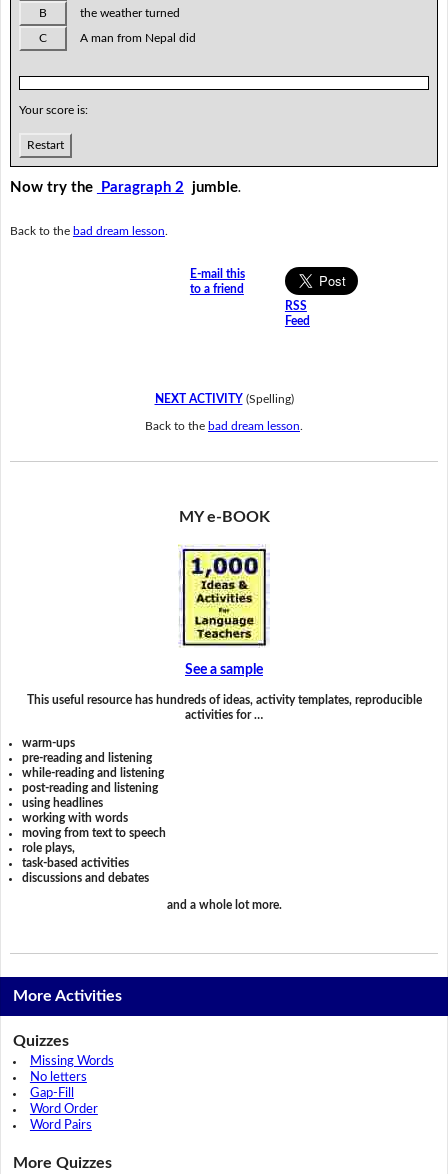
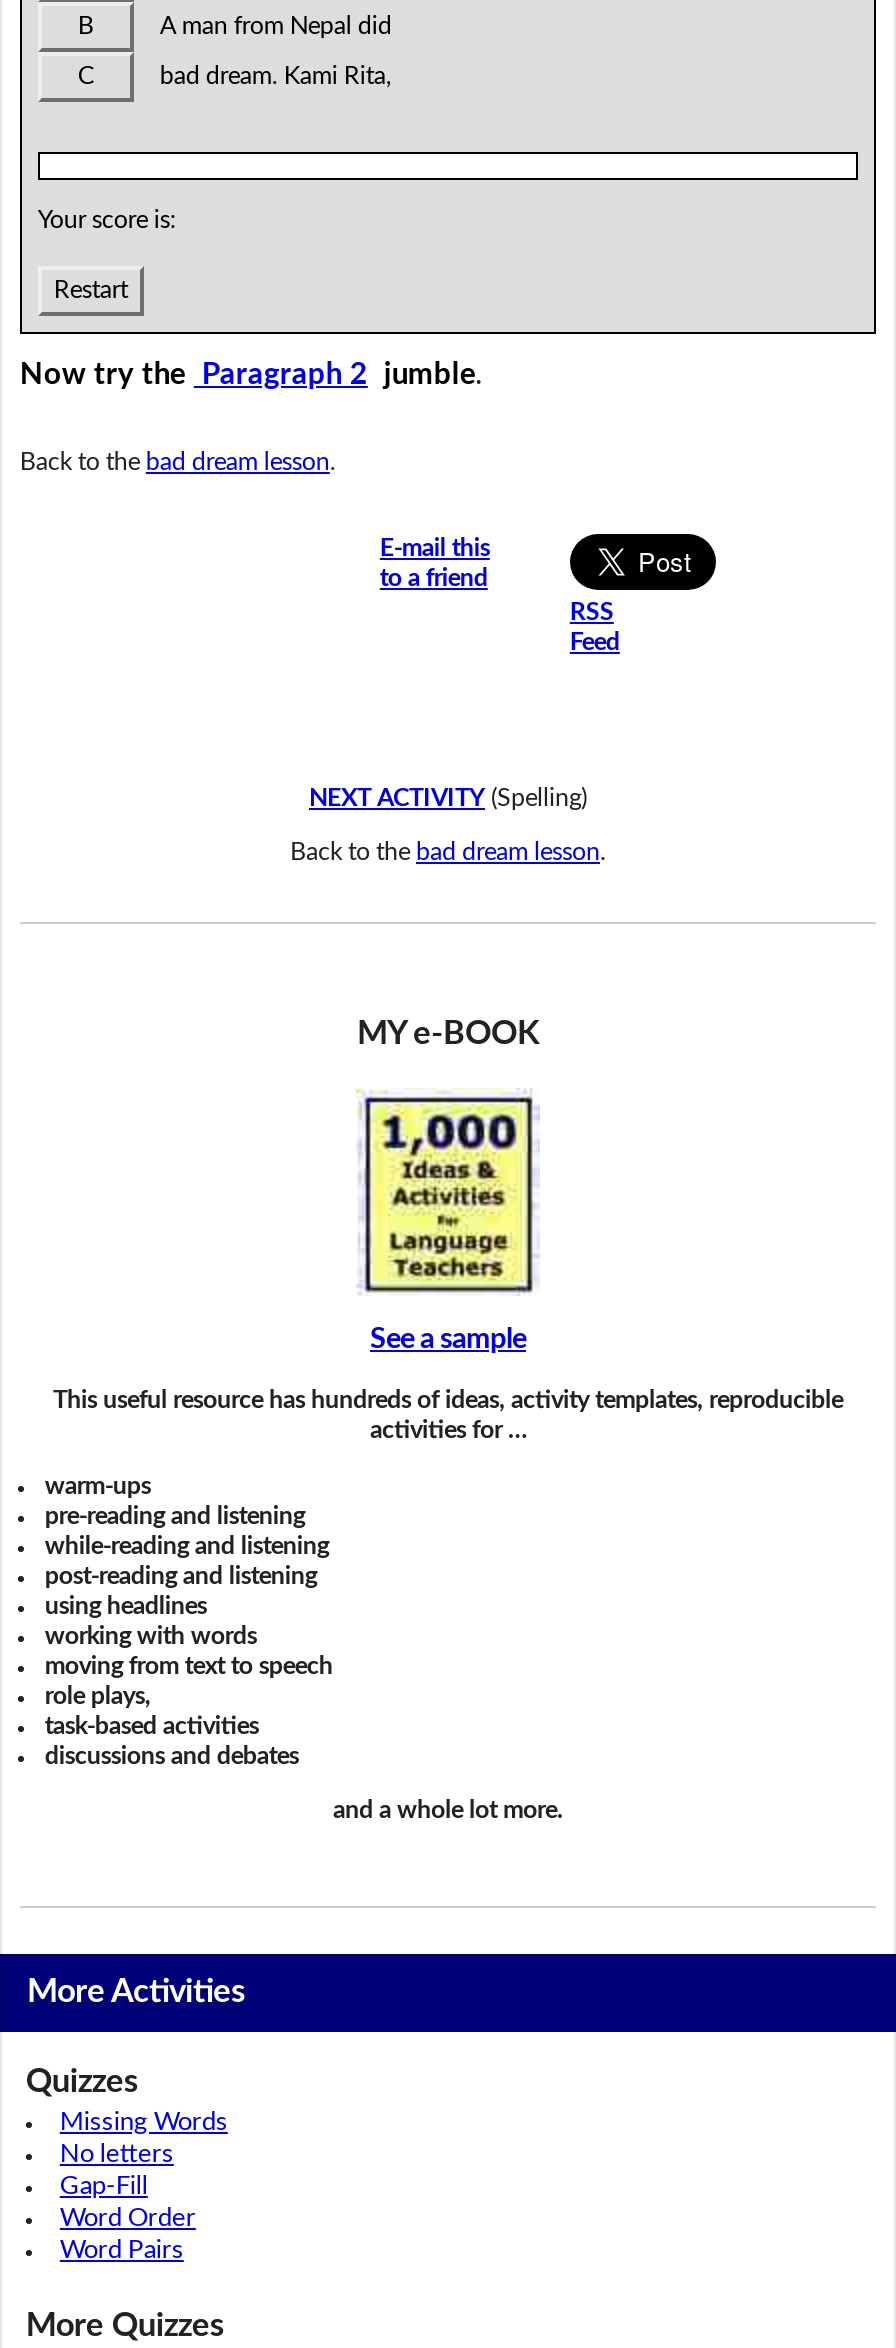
[80,7,180,19] the weather turned -> none
moved [80,32,196,44] -> [160,14,392,38]: A man from Nepal did
none -> [160,64,392,88] bad dream. Kami Rita,

